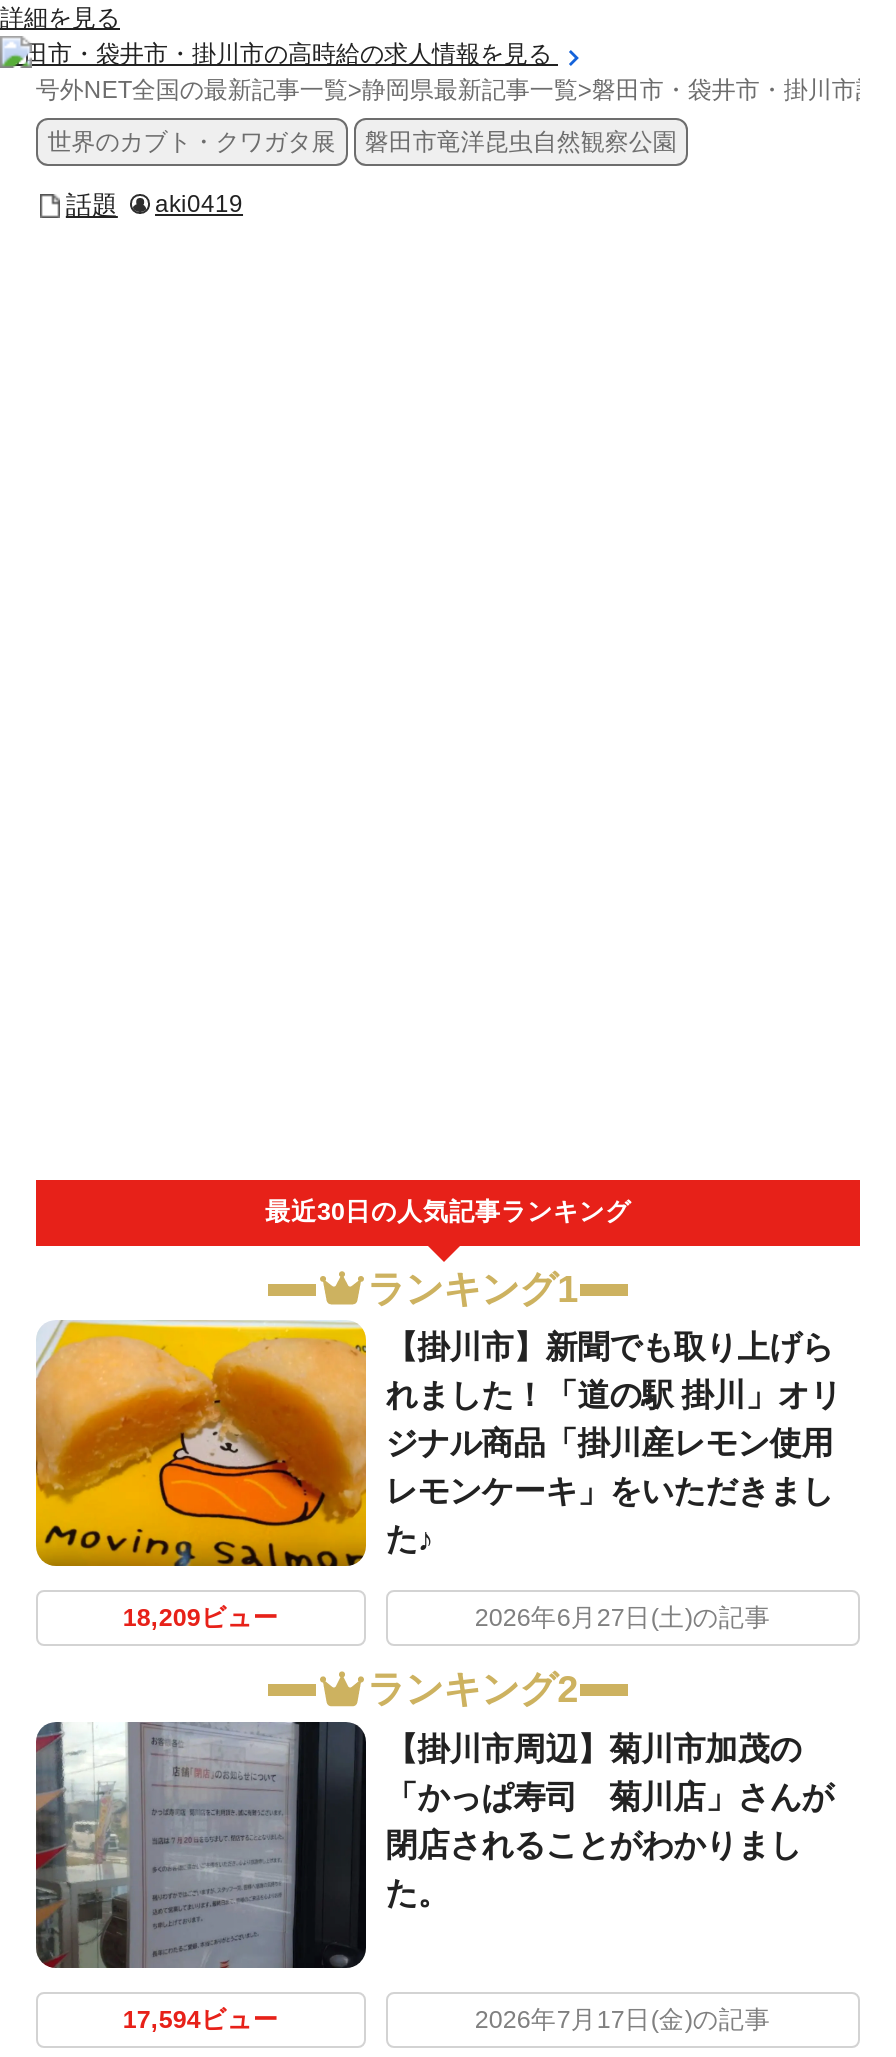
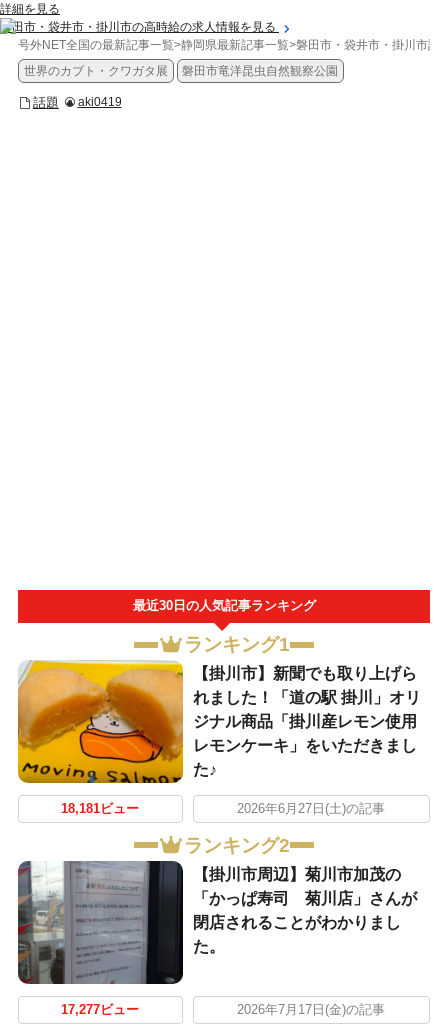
[123,1604,279,1632] 18,209ビュー -> [61,802,139,816] 18,181ビュー
[123,2006,279,2034] 17,594ビュー -> [61,1003,139,1017] 17,277ビュー

